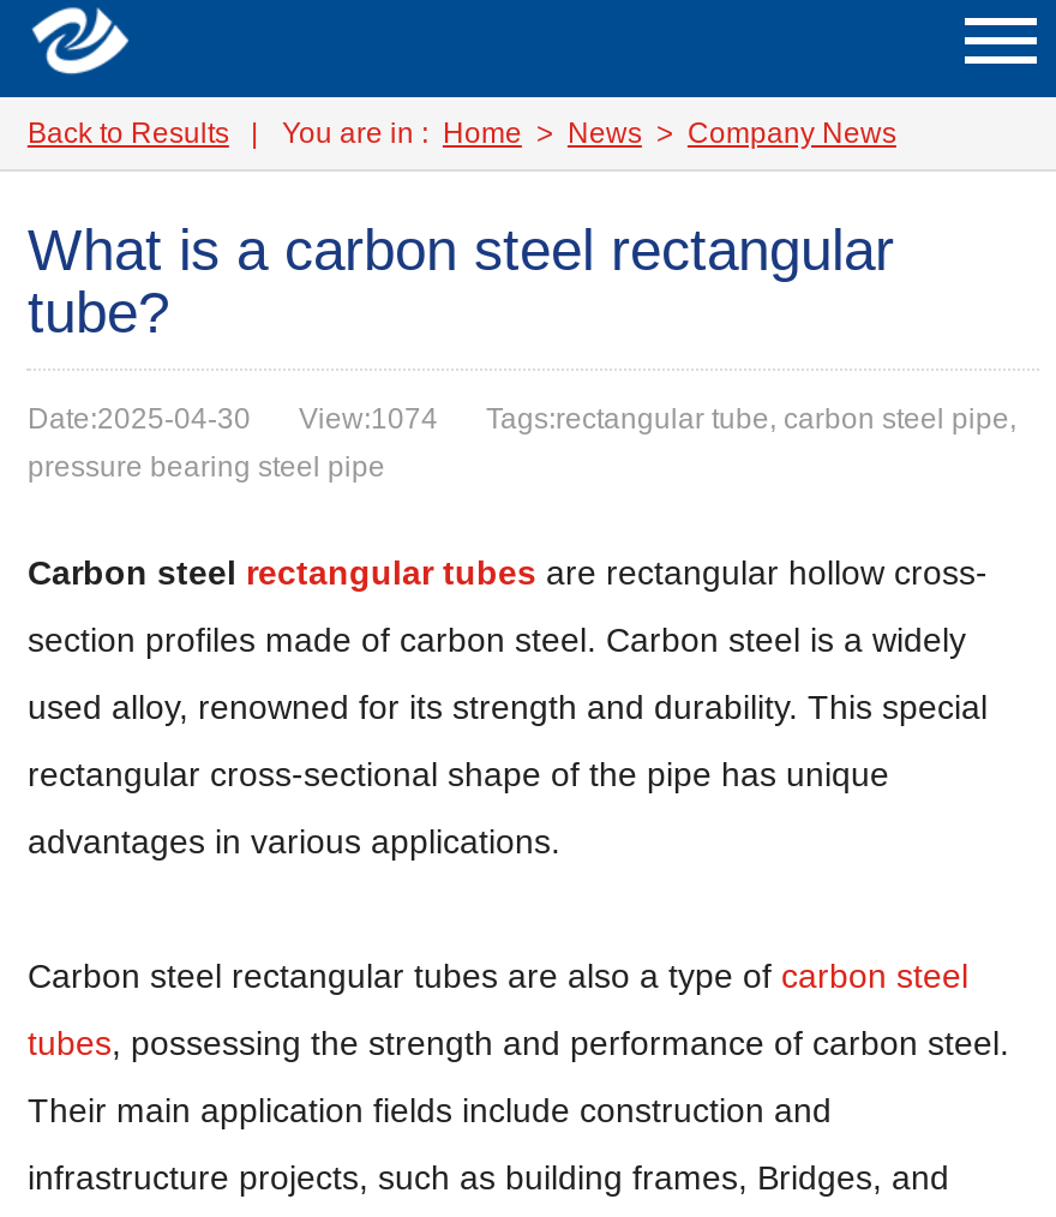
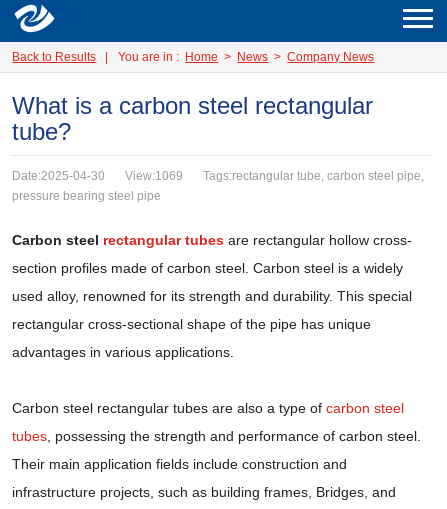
[27,402,1016,436] Date:2025-04-30 View:1074 Tags:rectangular tube, carbon steel pipe, -> [12,169,424,183] Date:2025-04-30 View:1069 Tags:rectangular tube, carbon steel pipe,

